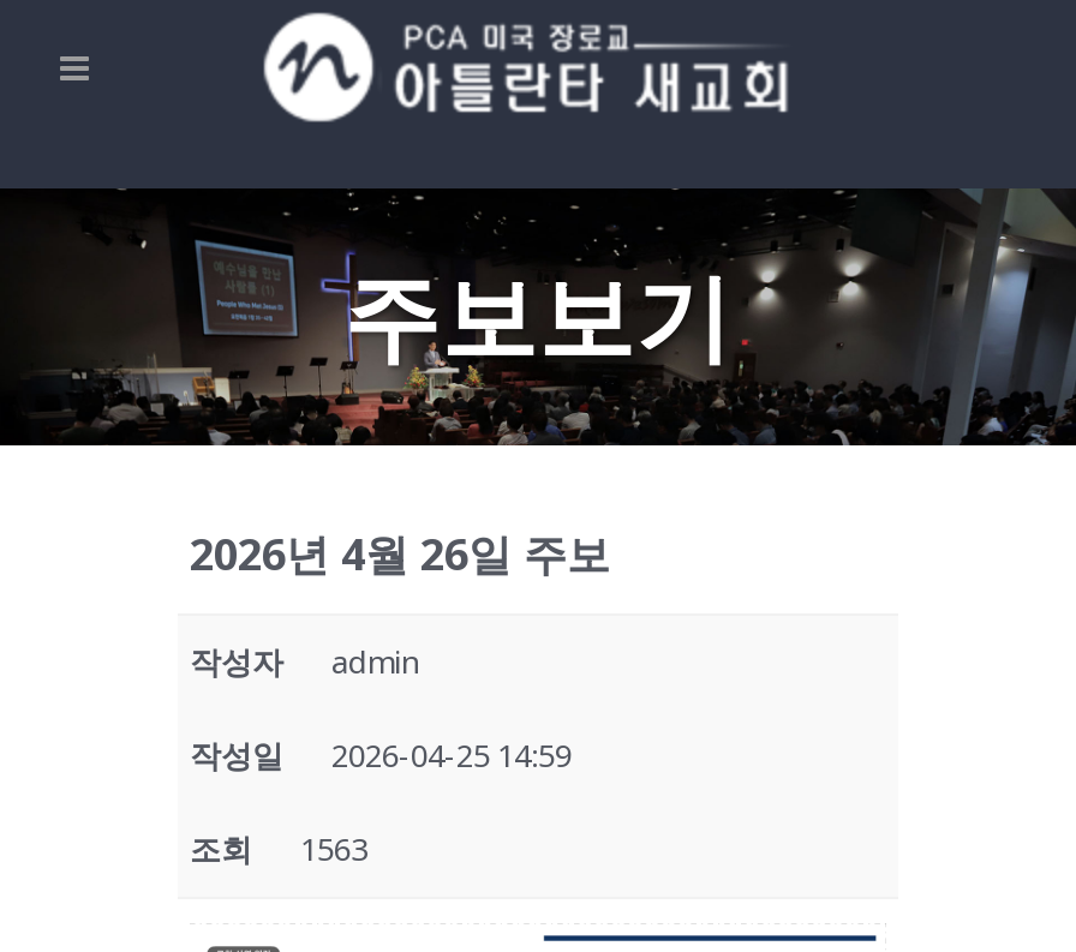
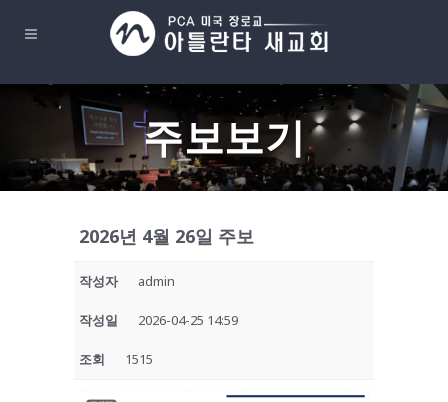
[190,828,367,871] 조회 1563 -> [79,350,153,368] 조회 1515

